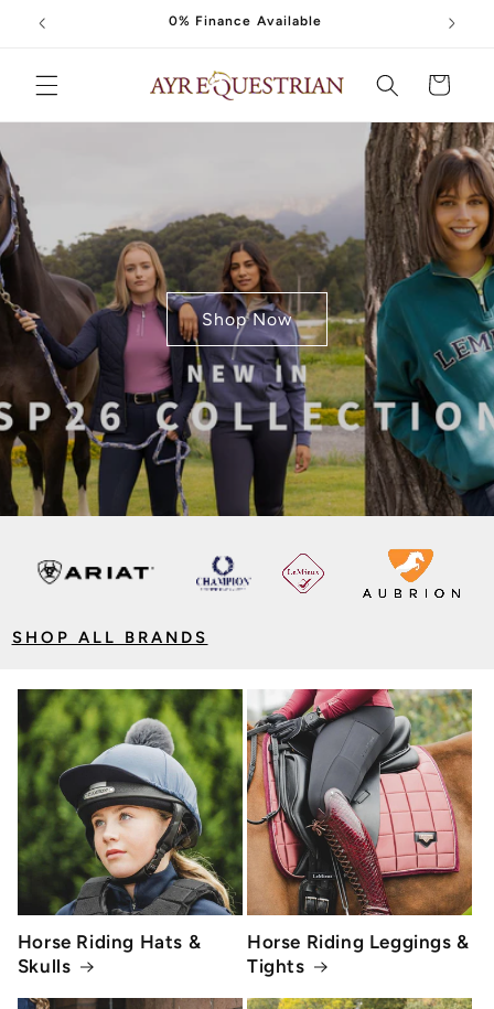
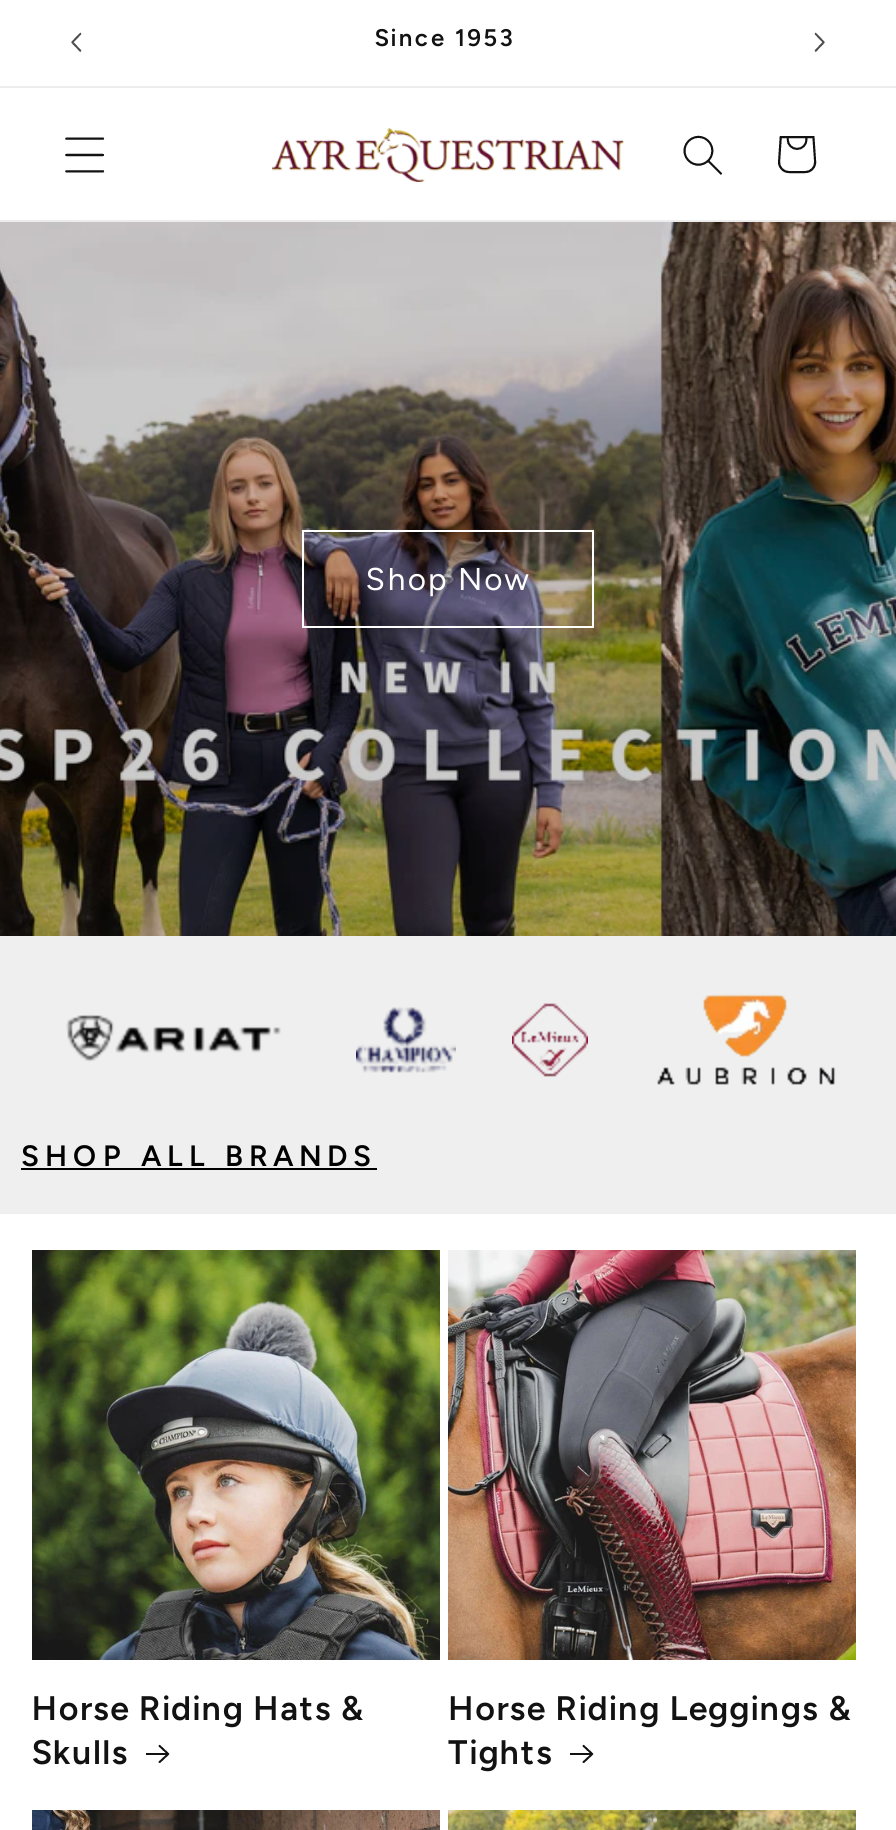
[169,13,322,28] 0% Finance Available -> [374,23,516,51] Since 1953

